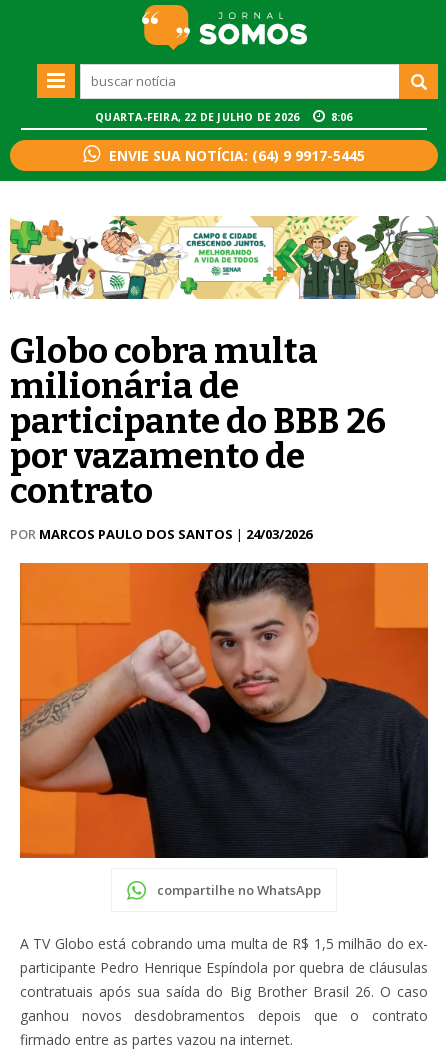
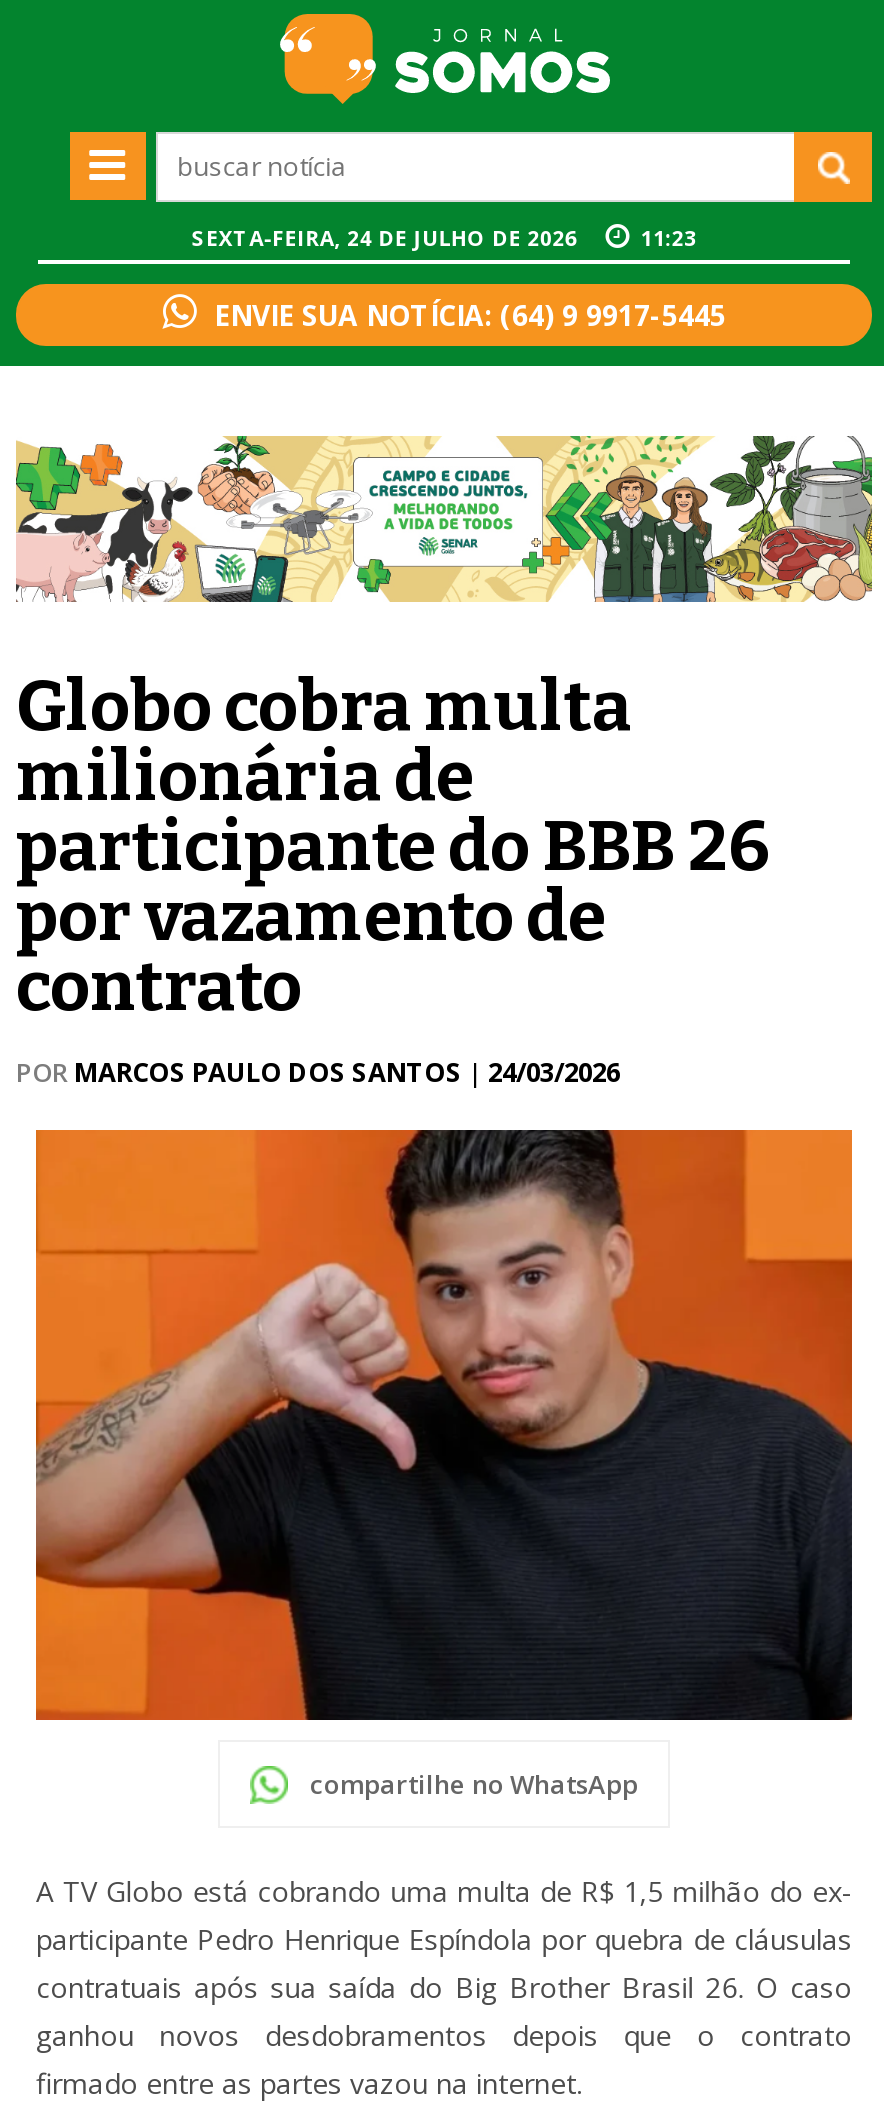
[95,110,302,124] QUARTA-FEIRA, 22 DE JULHO DE 2026 -> [192,225,583,253] SEXTA-FEIRA, 24 DE JULHO DE 2026
[331,110,353,124] 8:06 -> [640,225,696,253] 11:23

